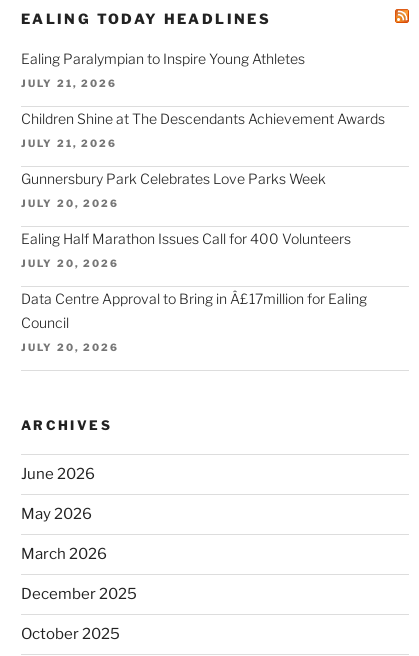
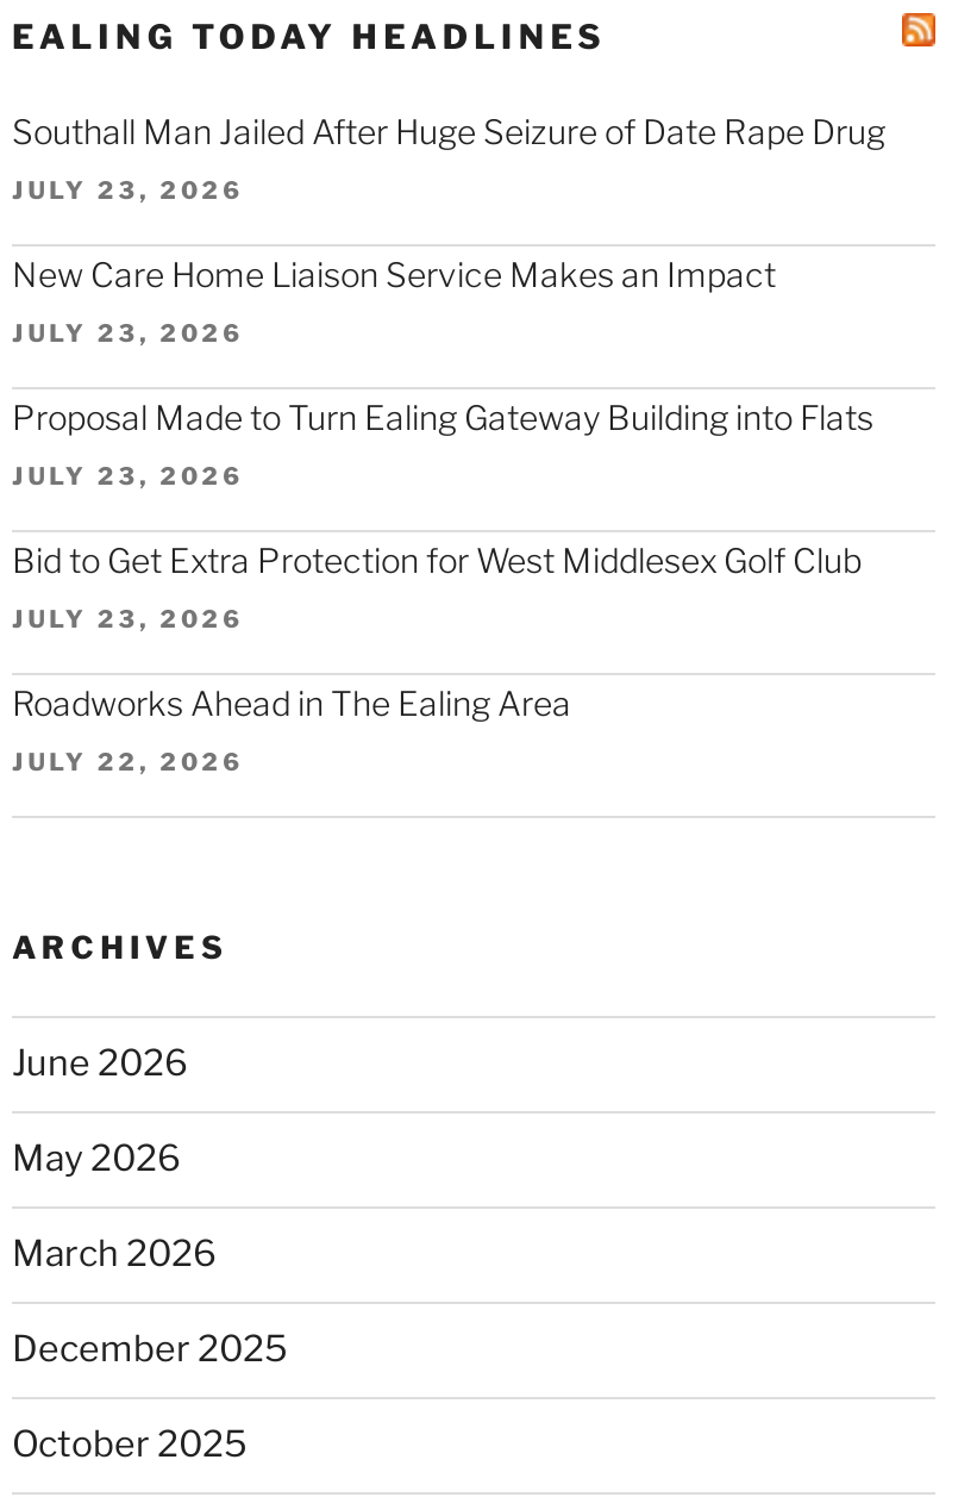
[21,50,305,67] Ealing Paralympian to Inspire Young Athletes -> [12,111,885,152] Southall Man Jailed After Huge Seizure of Date Rape Drug
[21,77,116,89] JULY 21, 2026 -> [12,176,244,204] JULY 23, 2026
[21,110,385,127] Children Shine at The Descendants Achievement Awards -> [12,254,776,295] New Care Home Liaison Service Makes an Impact
[21,137,116,149] JULY 21, 2026 -> [12,318,244,347] JULY 23, 2026
[21,170,326,187] Gunnersbury Park Celebrates Love Parks Week -> [12,397,873,438] Proposal Made to Turn Ealing Gateway Building into Flats
[21,197,118,209] JULY 20, 2026 -> [12,461,244,490] JULY 23, 2026
[21,230,351,247] Ealing Half Marathon Issues Call for 400 Volunteers -> [12,540,862,580] Bid to Get Extra Protection for West Middlesex Golf Club
[21,257,118,269] JULY 20, 2026 -> [12,604,244,633] JULY 23, 2026
[21,290,367,331] Data Centre Approval to Bring in Â£17million for Ealing | Council -> [12,683,571,723] Roadworks Ahead in The Ealing Area
[21,341,118,353] JULY 20, 2026 -> [12,747,244,776] JULY 22, 2026

